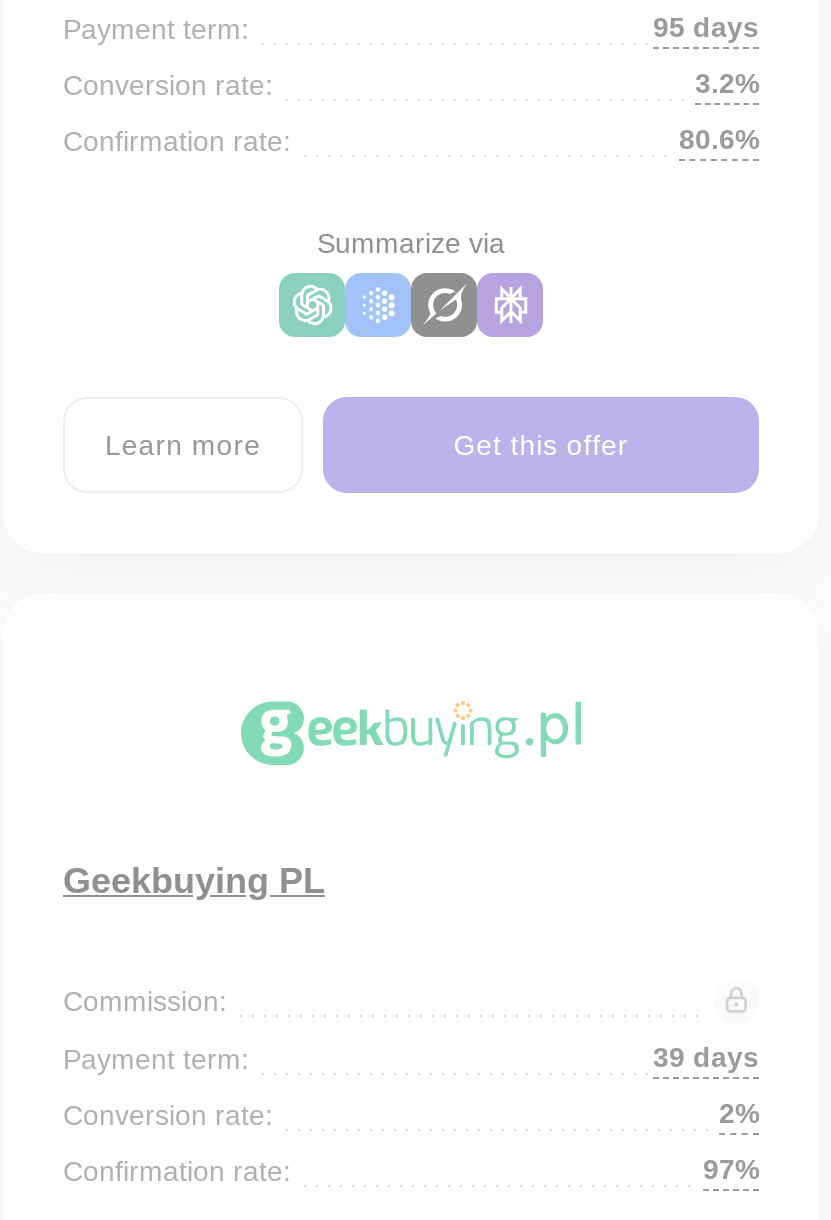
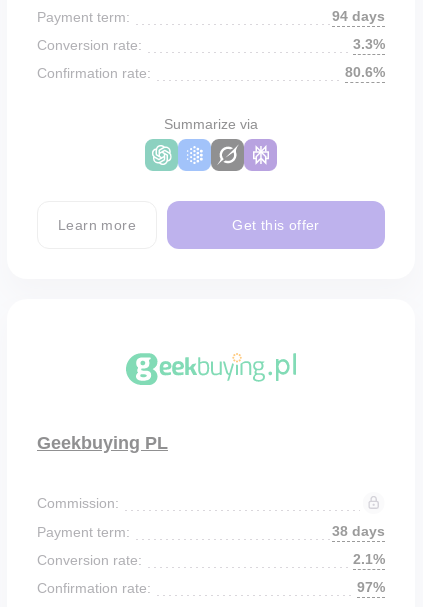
[653,11,759,43] 95 days -> [332,8,385,24] 94 days
[695,67,759,99] 3.2% -> [353,36,385,52] 3.3%
[653,1041,759,1073] 39 days -> [332,523,385,539] 38 days
[719,1097,759,1129] 2% -> [353,551,385,567] 2.1%

